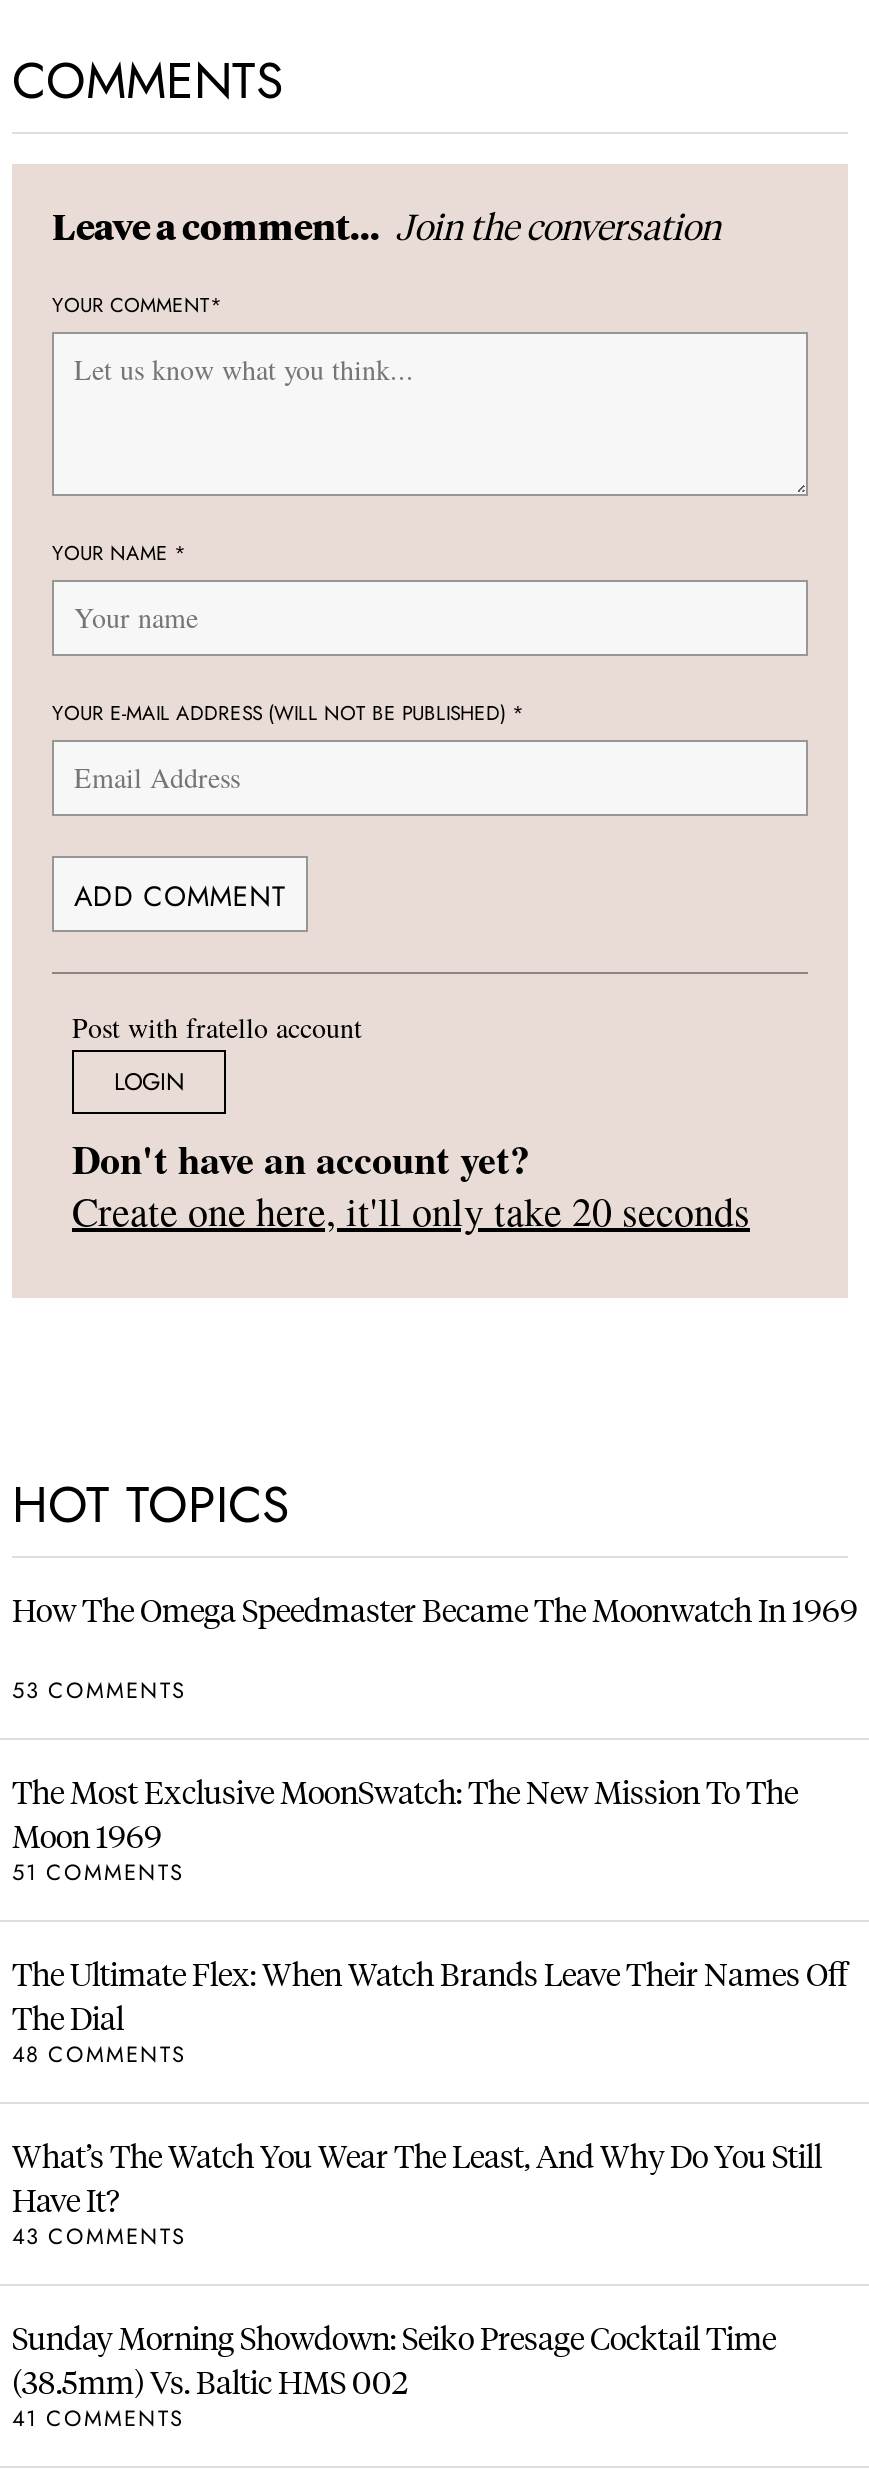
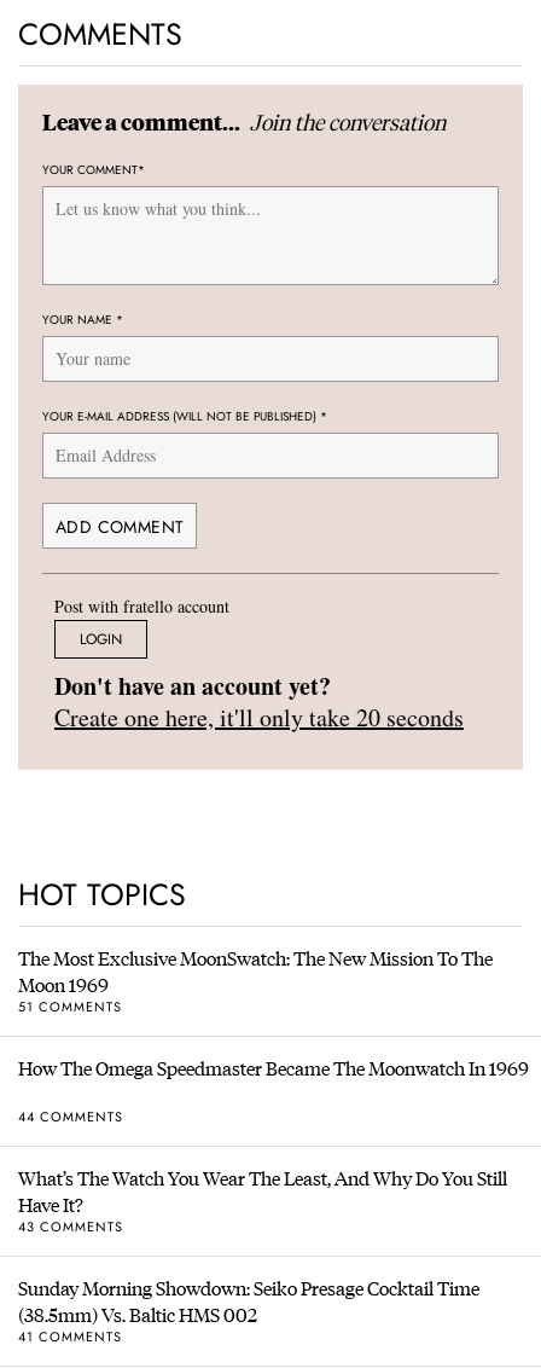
moved [12,1587,858,1633] -> [18,1054,529,1082]: How The Omega Speedmaster Became The Moonwatch In 1969
[12,1674,186,1706] 53 COMMENTS -> none
[12,1951,848,2070] The Ultimate Flex: When Watch Brands Leave Their Names Off | The Dial | 48 COMMENTS -> [18,1107,123,1126] 44 COMMENTS

